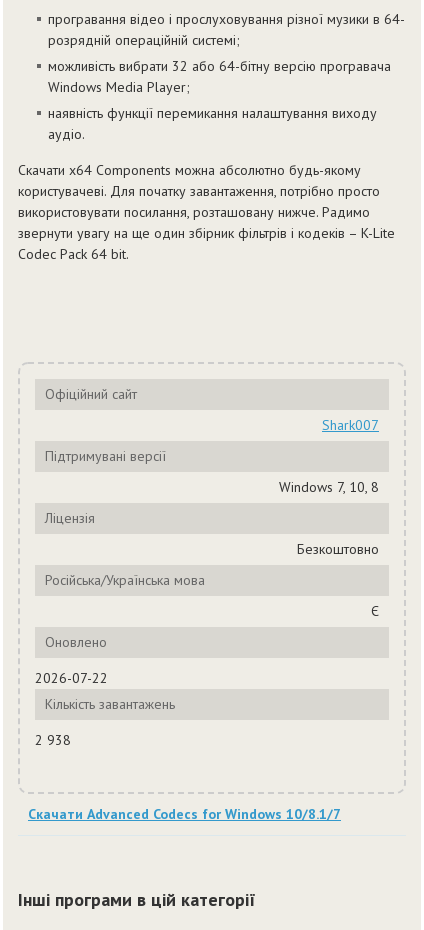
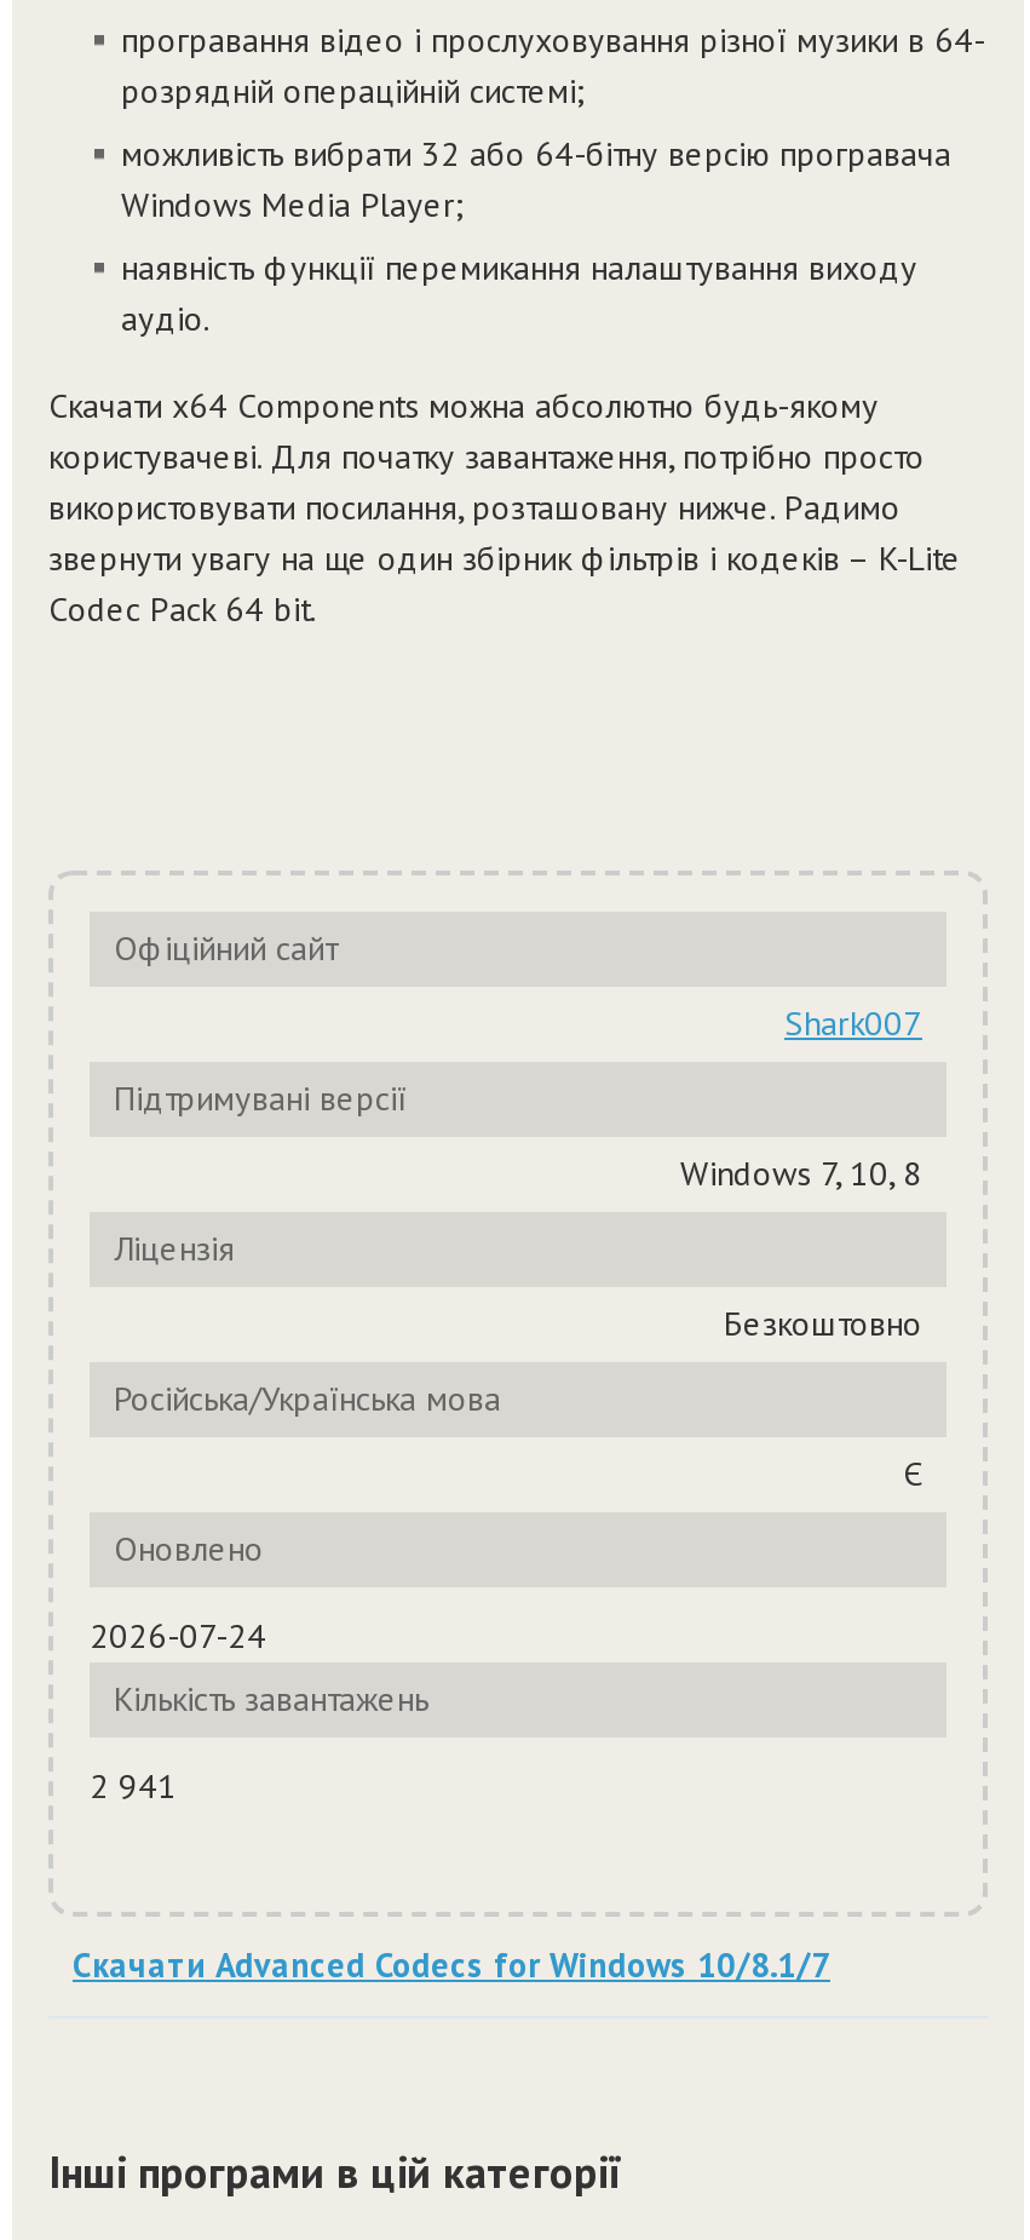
[35,669,108,687] 2026-07-22 -> [90,1614,266,1658] 2026-07-24
[35,731,71,749] 2 938 -> [90,1764,177,1808] 2 941

